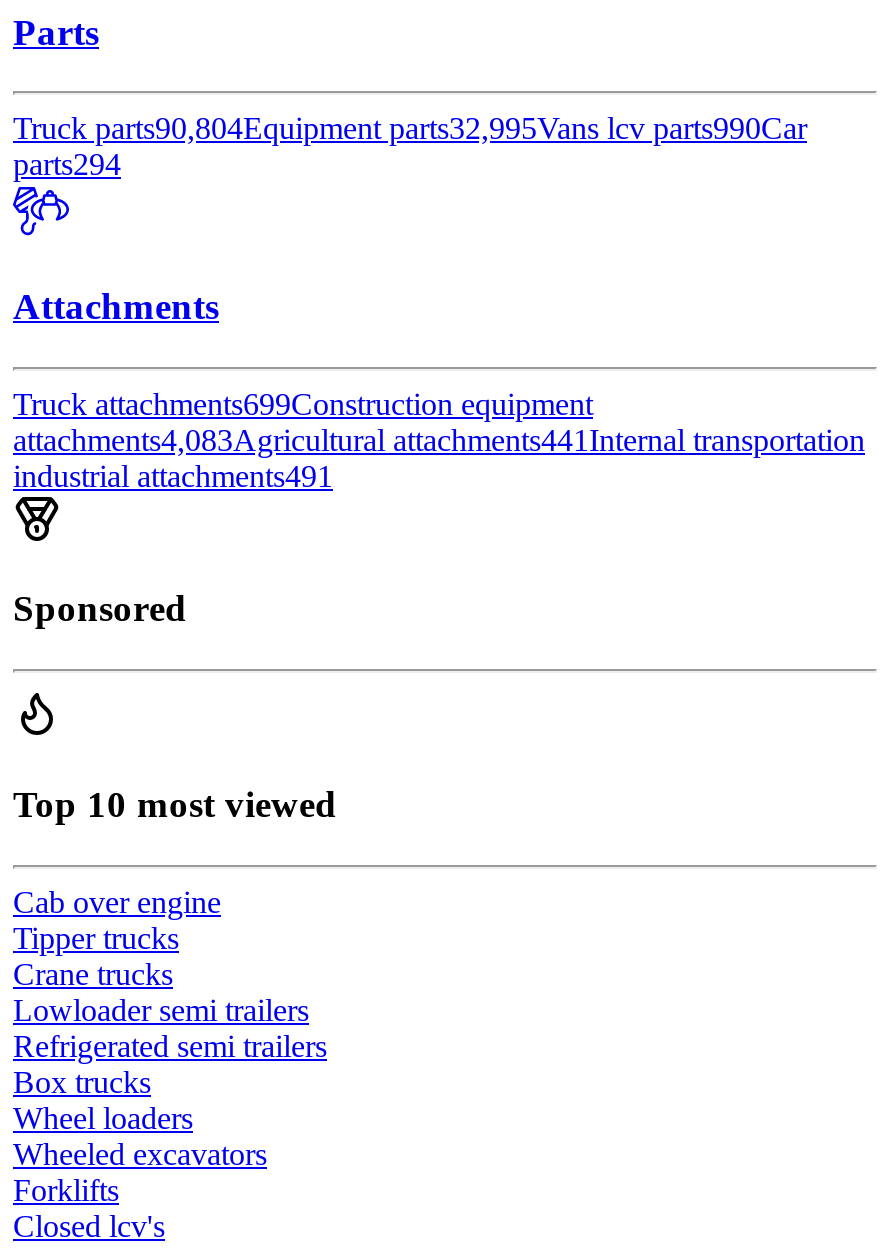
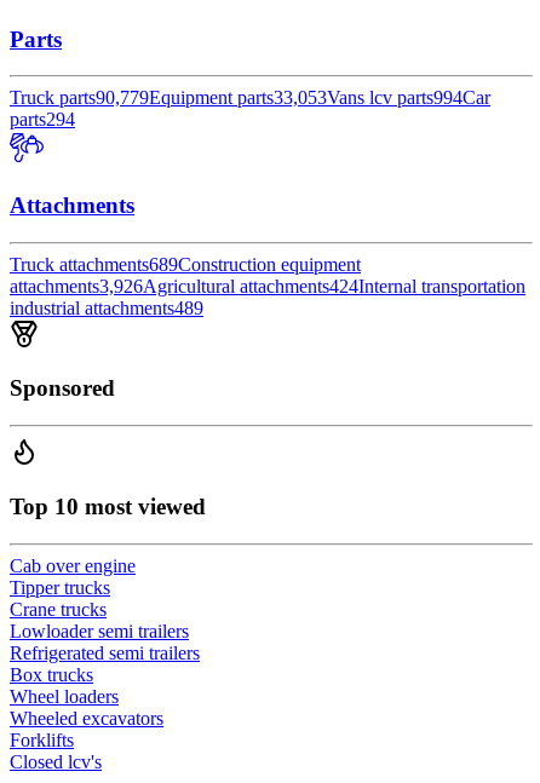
[13,111,807,145] Truck parts90,804Equipment parts32,995Vans lcv parts990Car -> [10,87,490,108] Truck parts90,779Equipment parts33,053Vans lcv parts994Car
[13,386,593,420] Truck attachments699Construction equipment -> [10,254,361,274] Truck attachments689Construction equipment
[13,422,865,456] attachments4,083Agricultural attachments441 Internal transportation -> [10,276,525,296] attachments3,926Agricultural attachments424 Internal transportation
[13,458,333,492] industrial attachments491 -> [10,297,203,318] industrial attachments489

